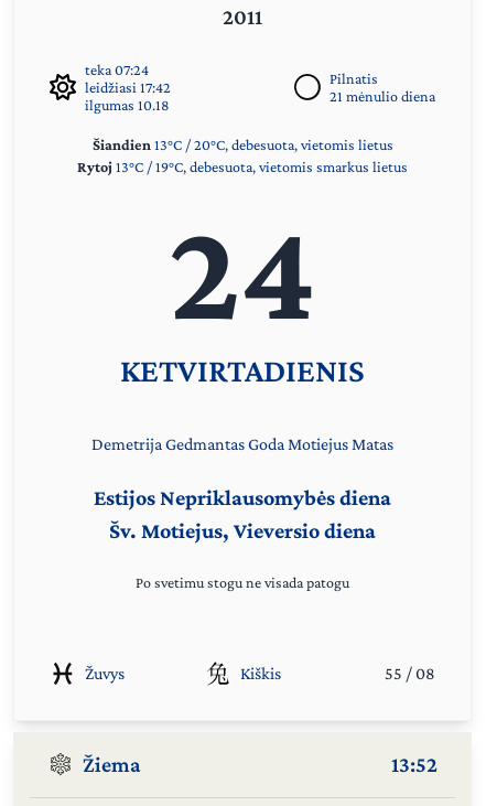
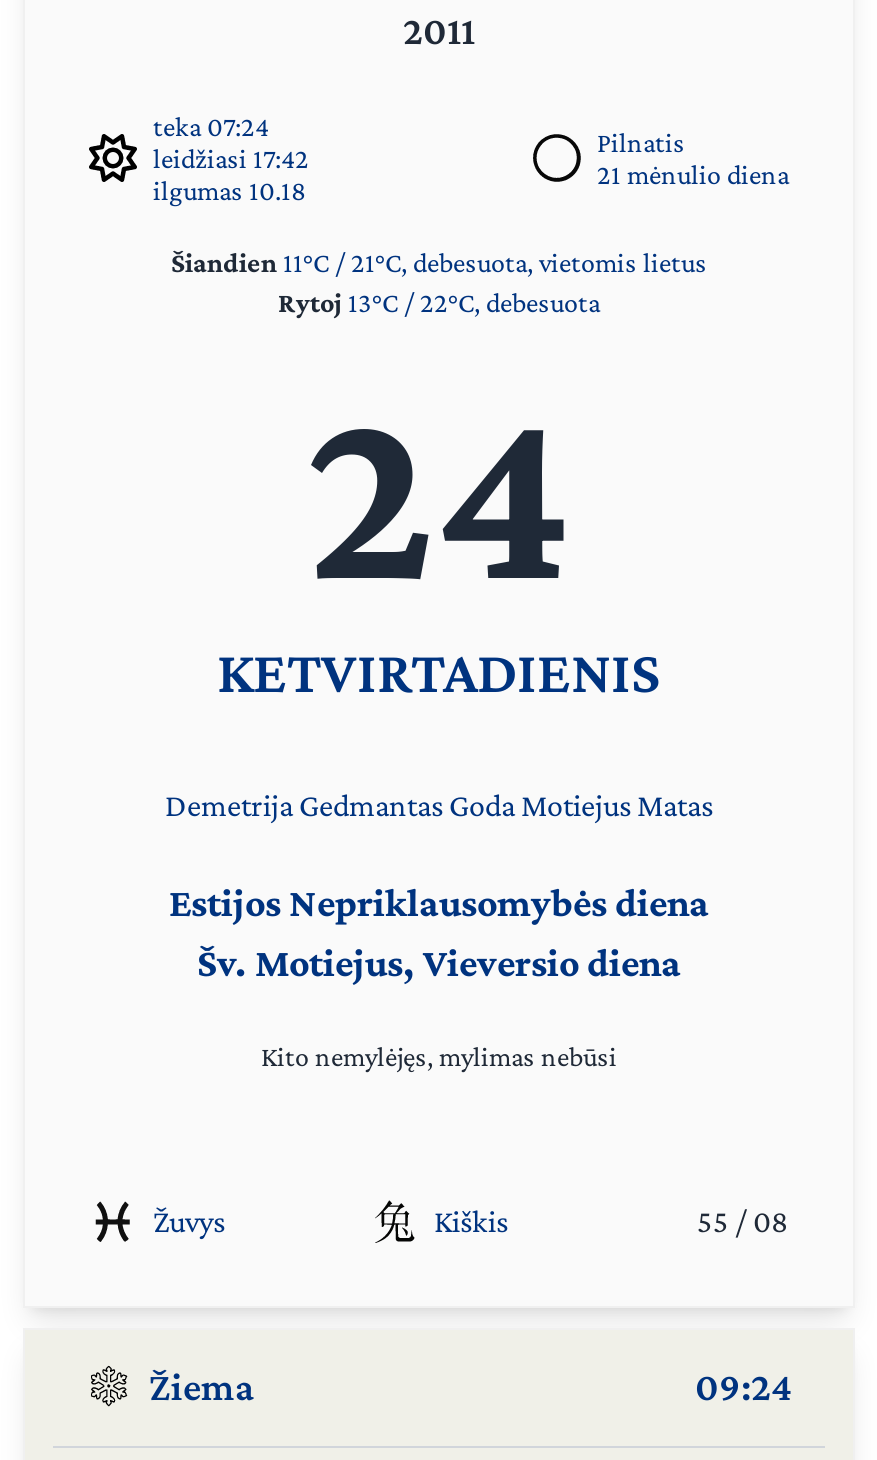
[77,136,408,175] Šiandien 13°C / 20°C, debesuota, vietomis lietus | Rytoj 13°C / 19°C, debesuota, vietomis smarkus lietus -> [171,246,707,318] Šiandien 11°C / 21°C, debesuota, vietomis lietus | Rytoj 13°C / 22°C, debesuota
[136,573,349,591] Po svetimu stogu ne visada patogu -> [261,1040,617,1072] Kito nemylėjęs, mylimas nebūsi
[391,752,438,776] 13:52 -> [695,1364,793,1408] 09:24

